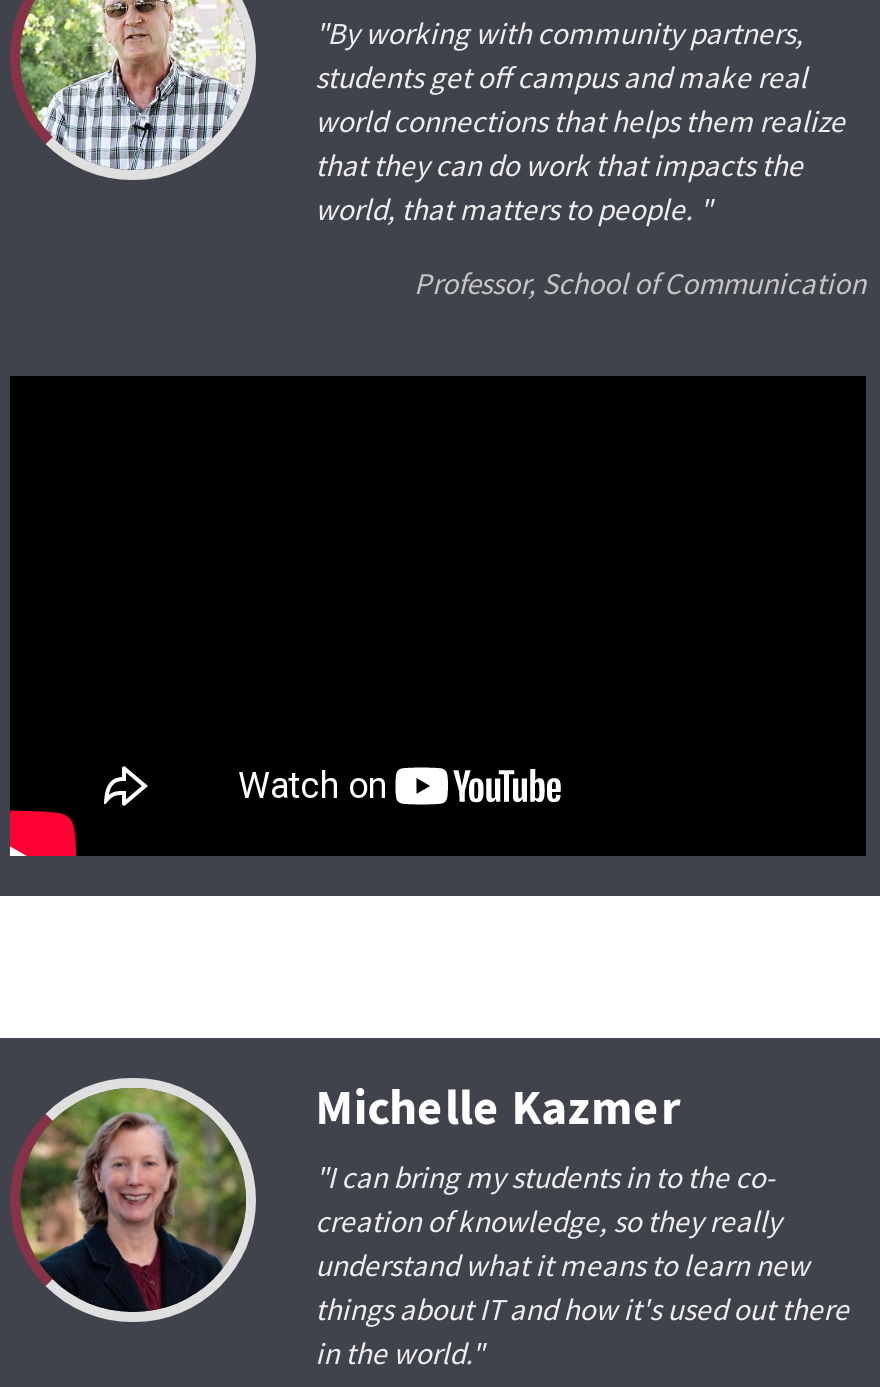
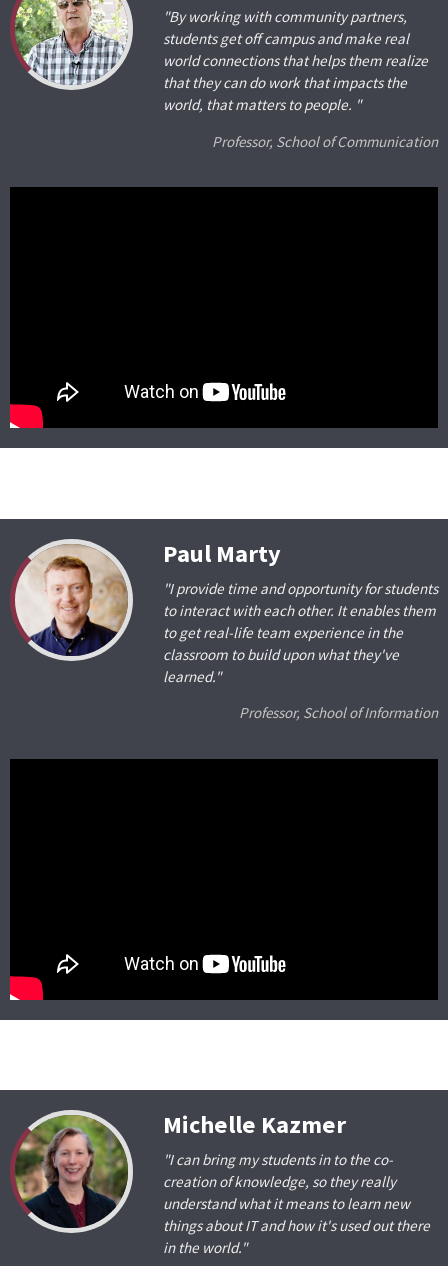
none -> [14,538,438,722] [image] | Paul Marty | "I provide time and opportunity for students | to interact with each other. It enables them | to get real-life team experience in the | classroom to build upon what they've | learned." | Professor, School of Information

